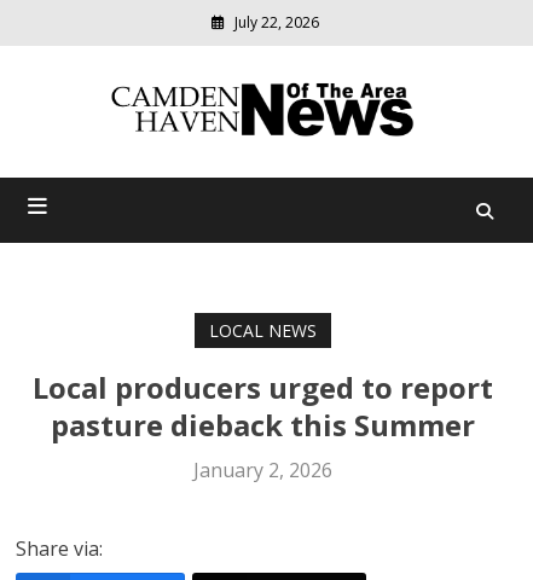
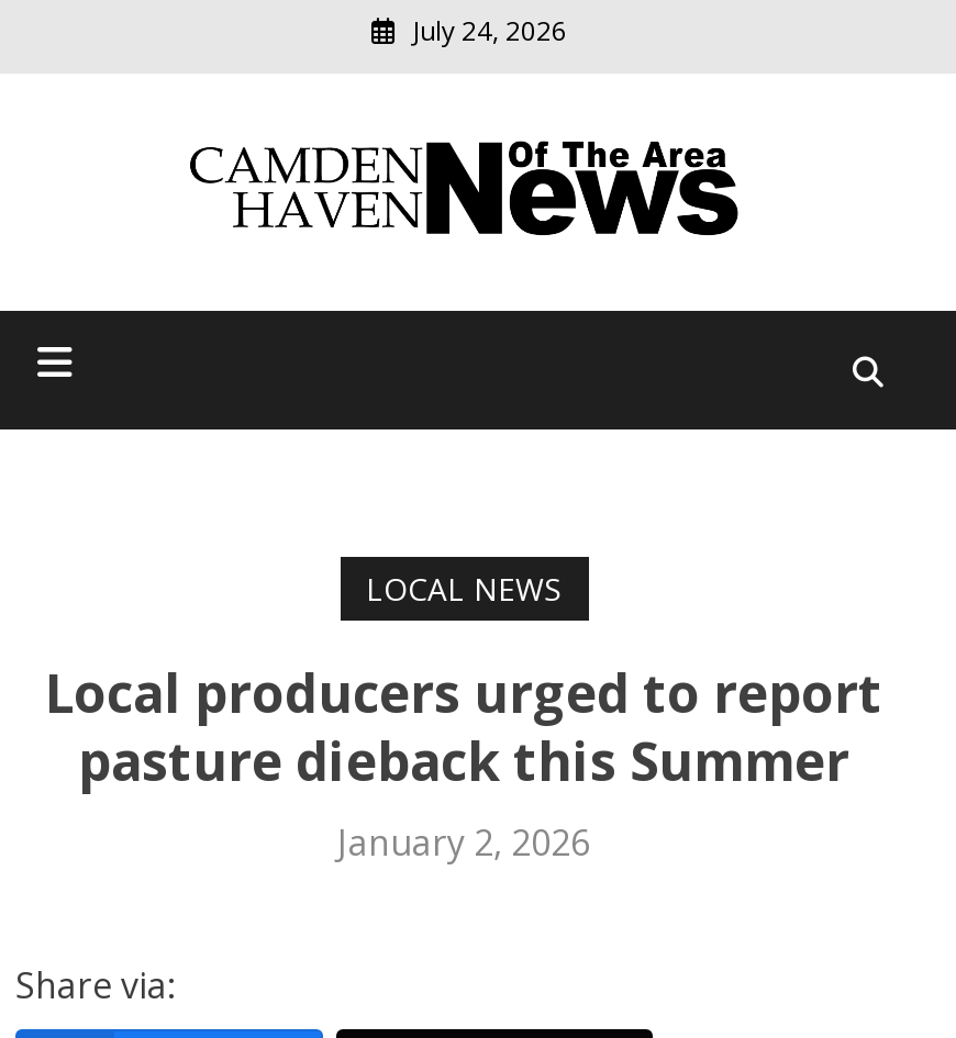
[231,12,319,33] July 22, 2026 -> [407,12,567,49] July 24, 2026

